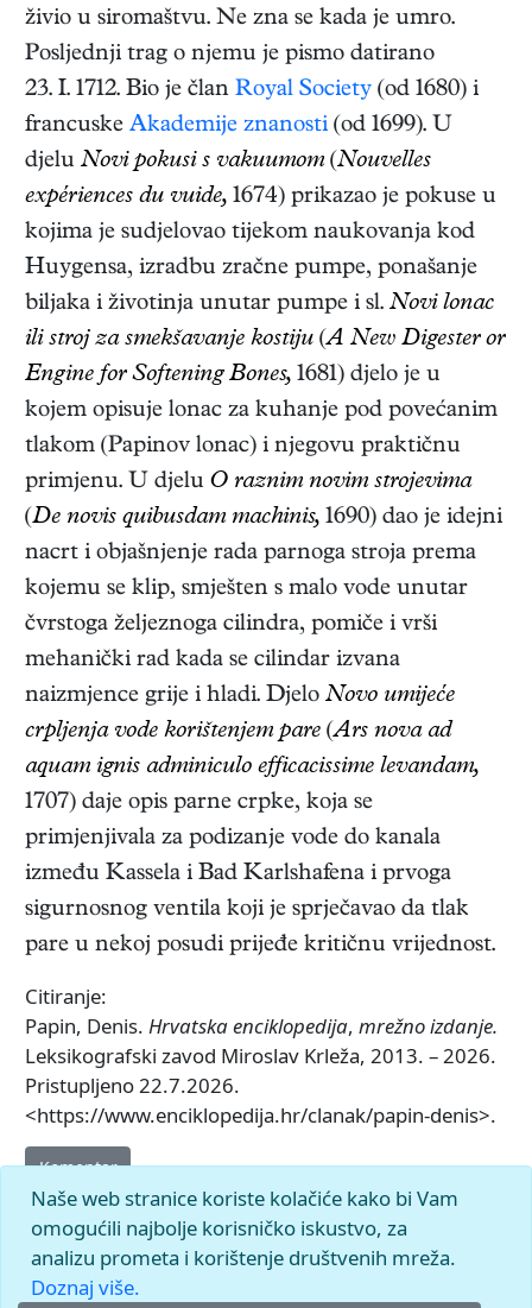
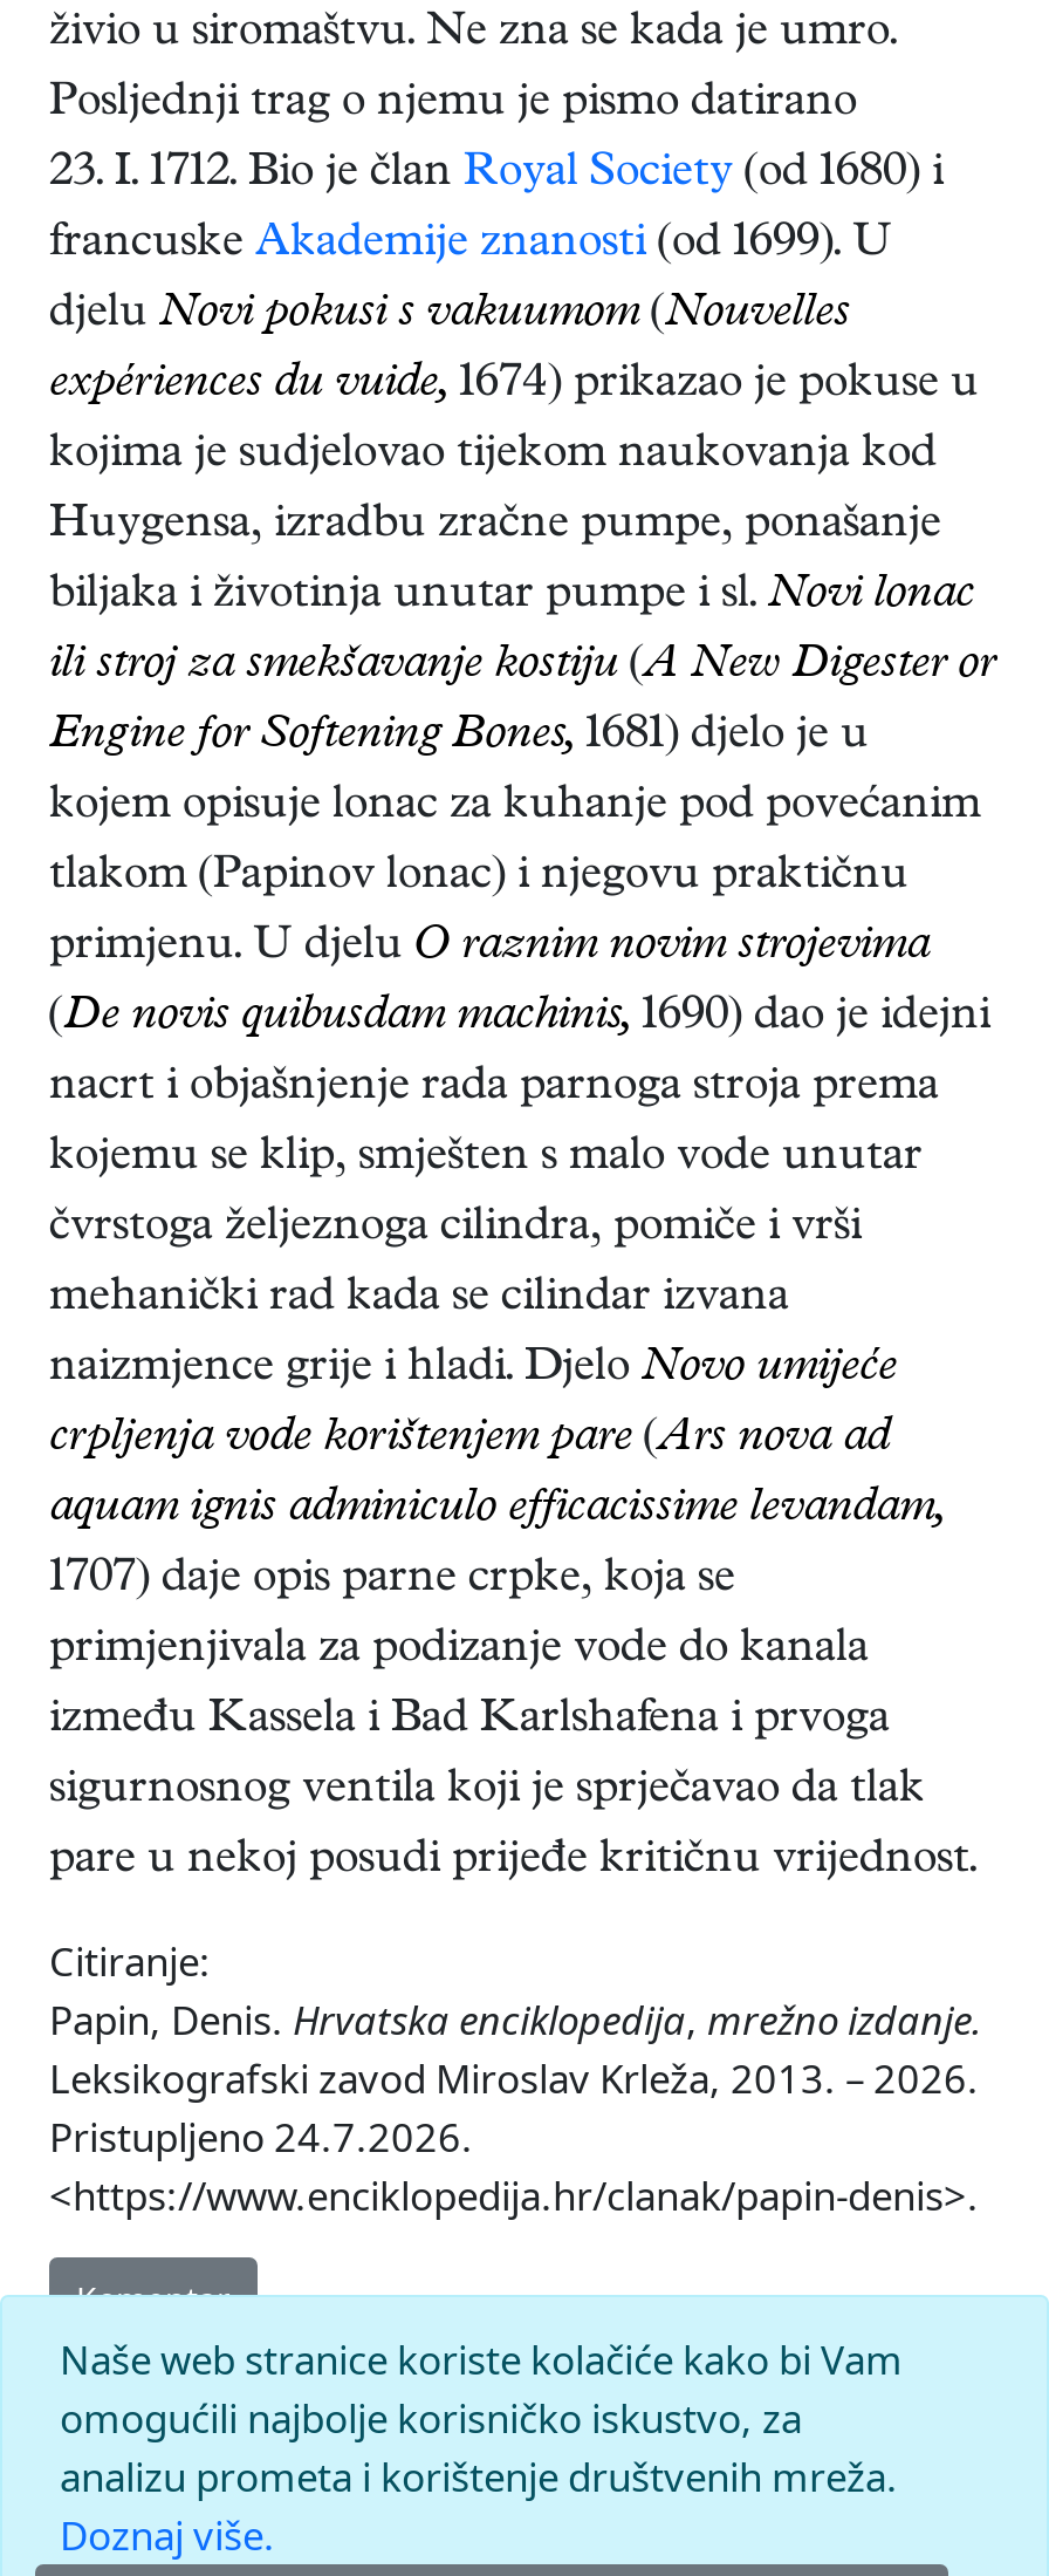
[25,1072,240,1099] Pristupljeno 22.7.2026. -> [49,2110,473,2164] Pristupljeno 24.7.2026.

